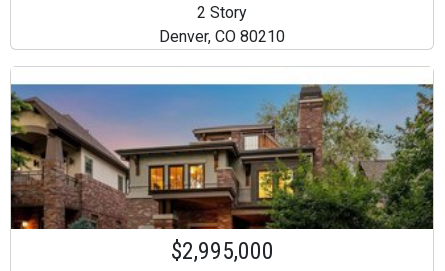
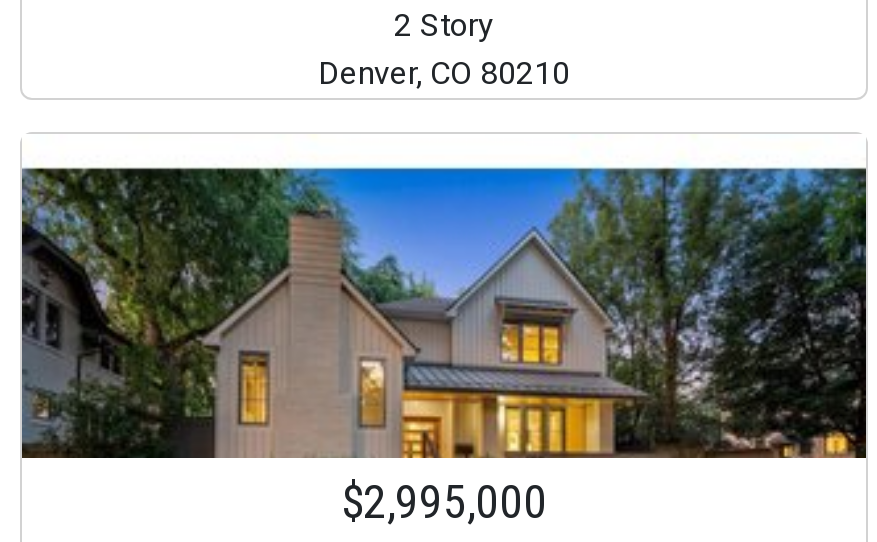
[10,83,434,230] [image] -> [20,166,866,460] [image]

